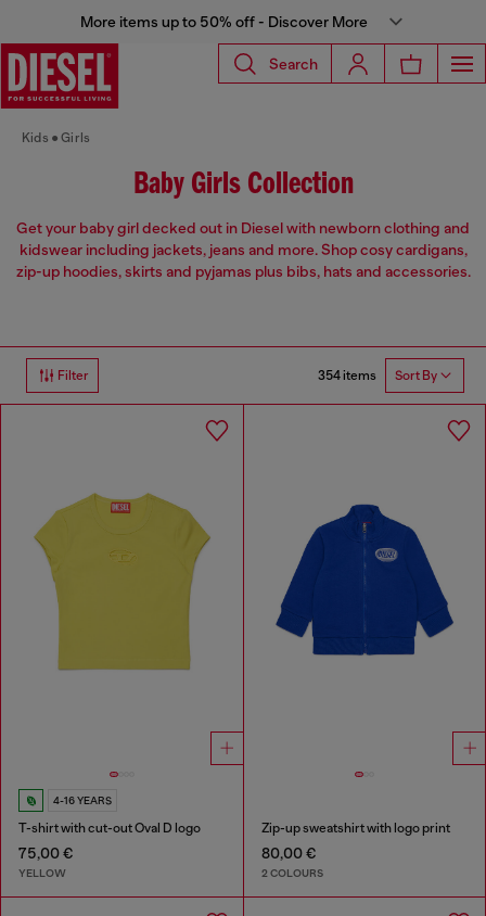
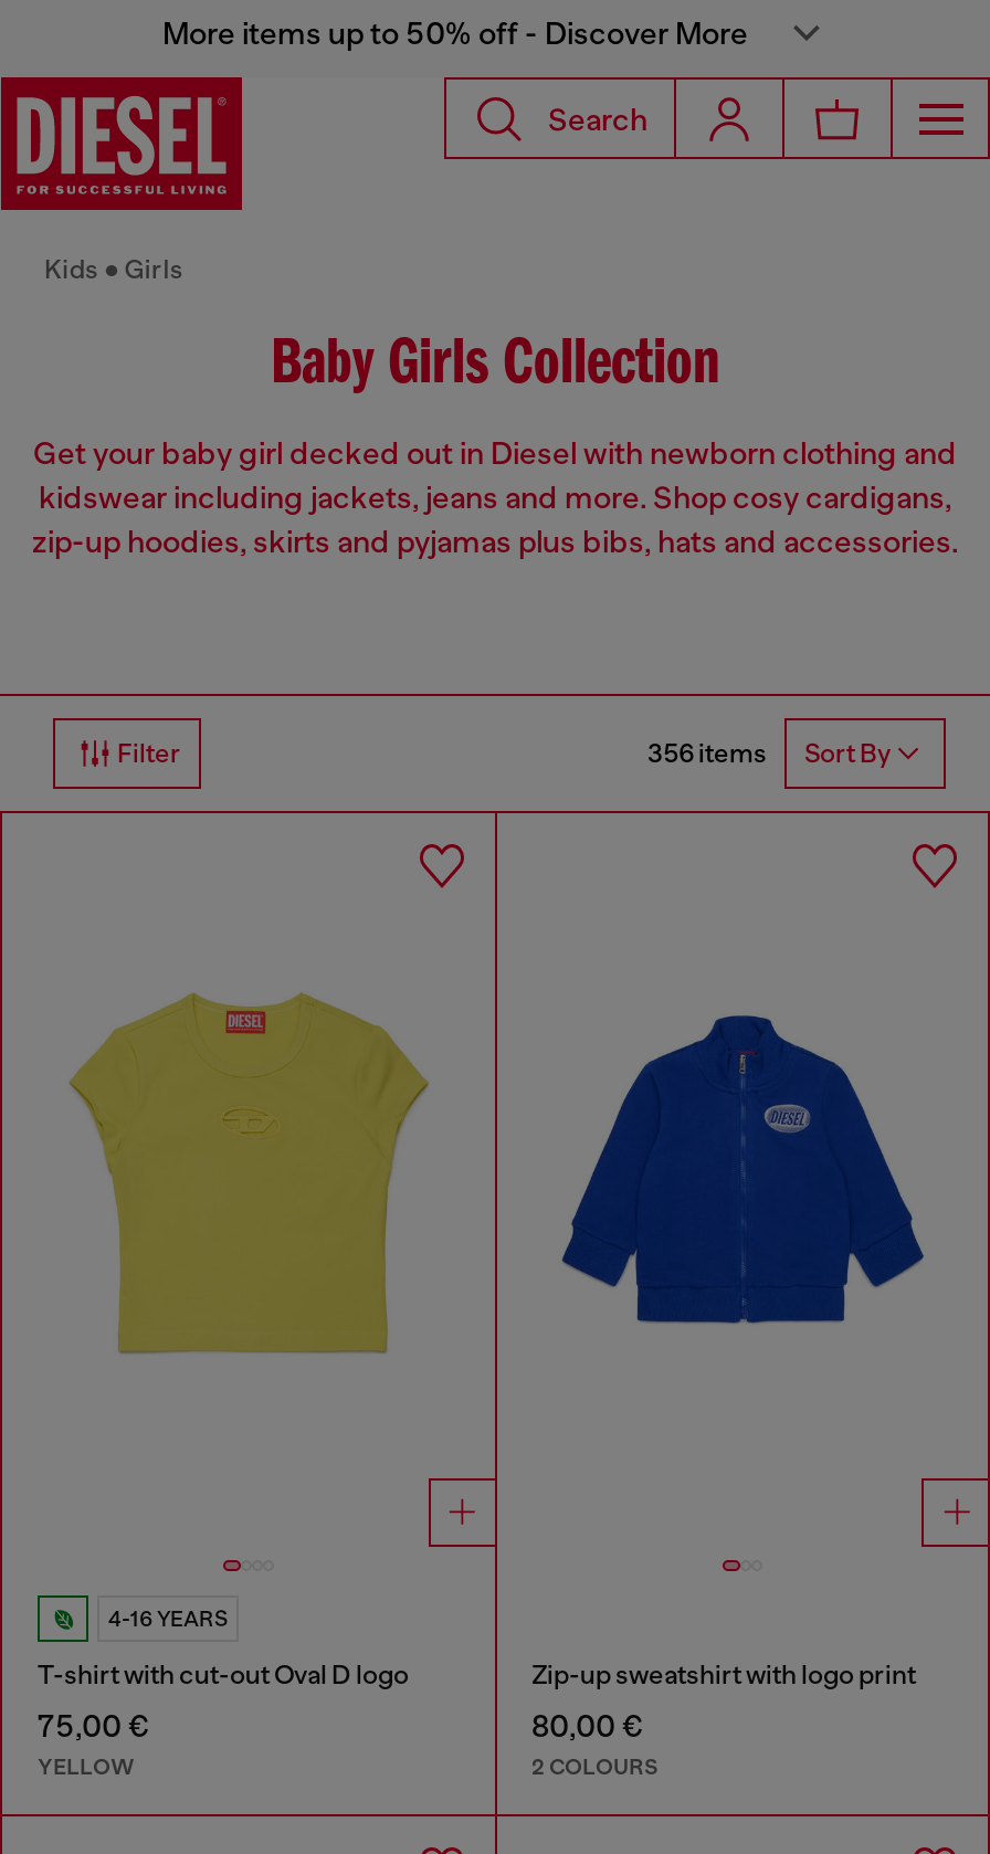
[318,368,437,384] 354 items Sort By -> [647,738,891,770] 356 items Sort By

